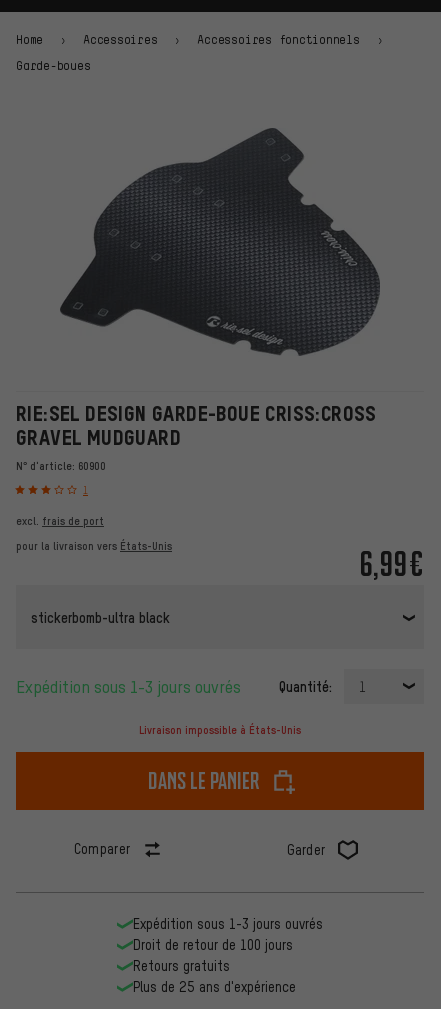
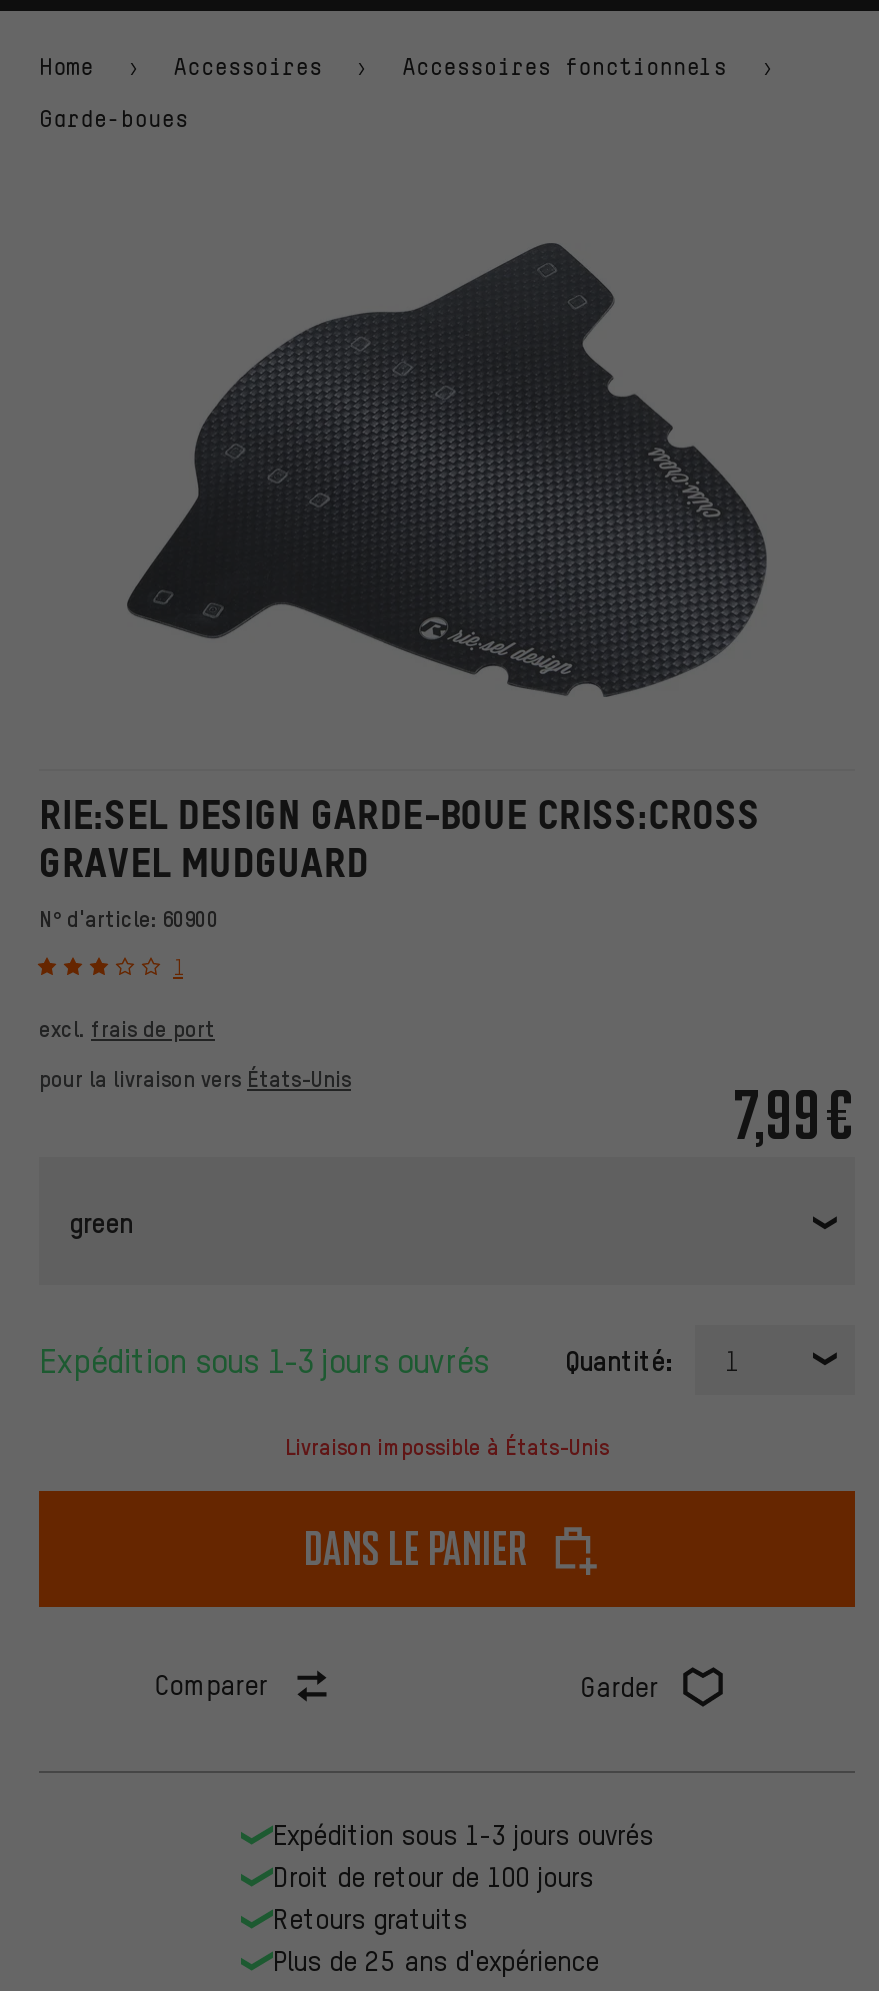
[359,543,424,585] 6,99€ -> [733,1073,855,1157] 7,99€
[31,608,170,626] stickerbomb-ultra black -> [69,1202,133,1238] green

